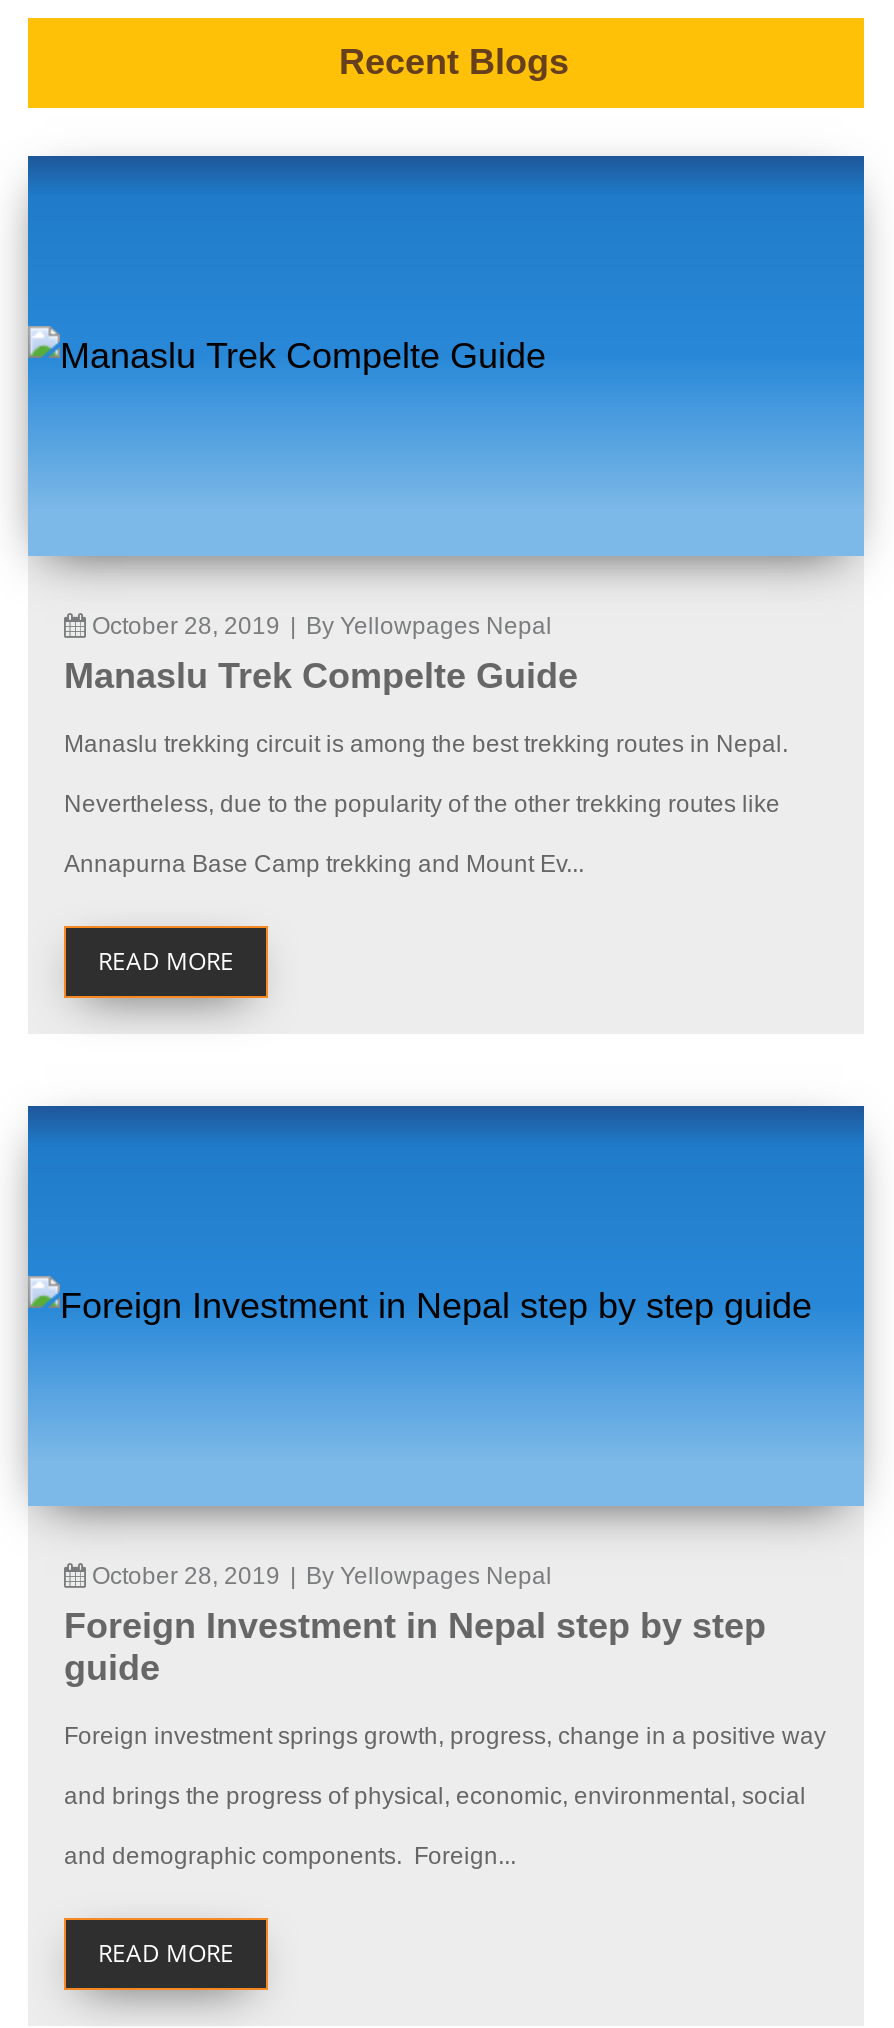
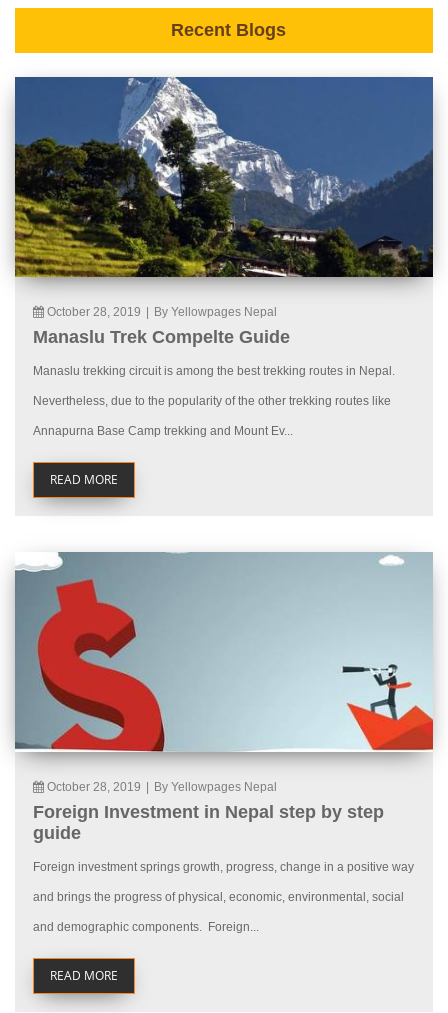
[26,156,866,556] [image] -> [14,77,434,278] [image]
[26,1104,866,1506] [image] -> [14,552,434,752] [image]

